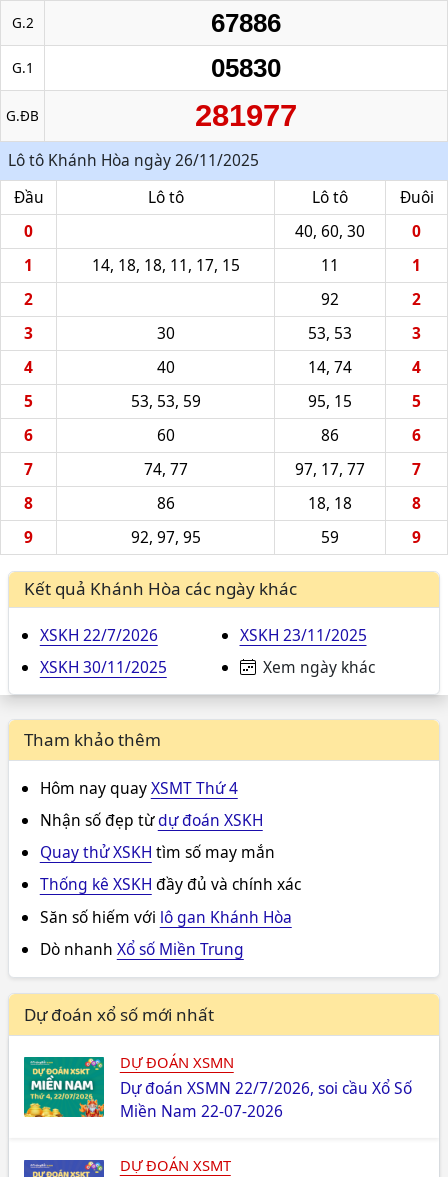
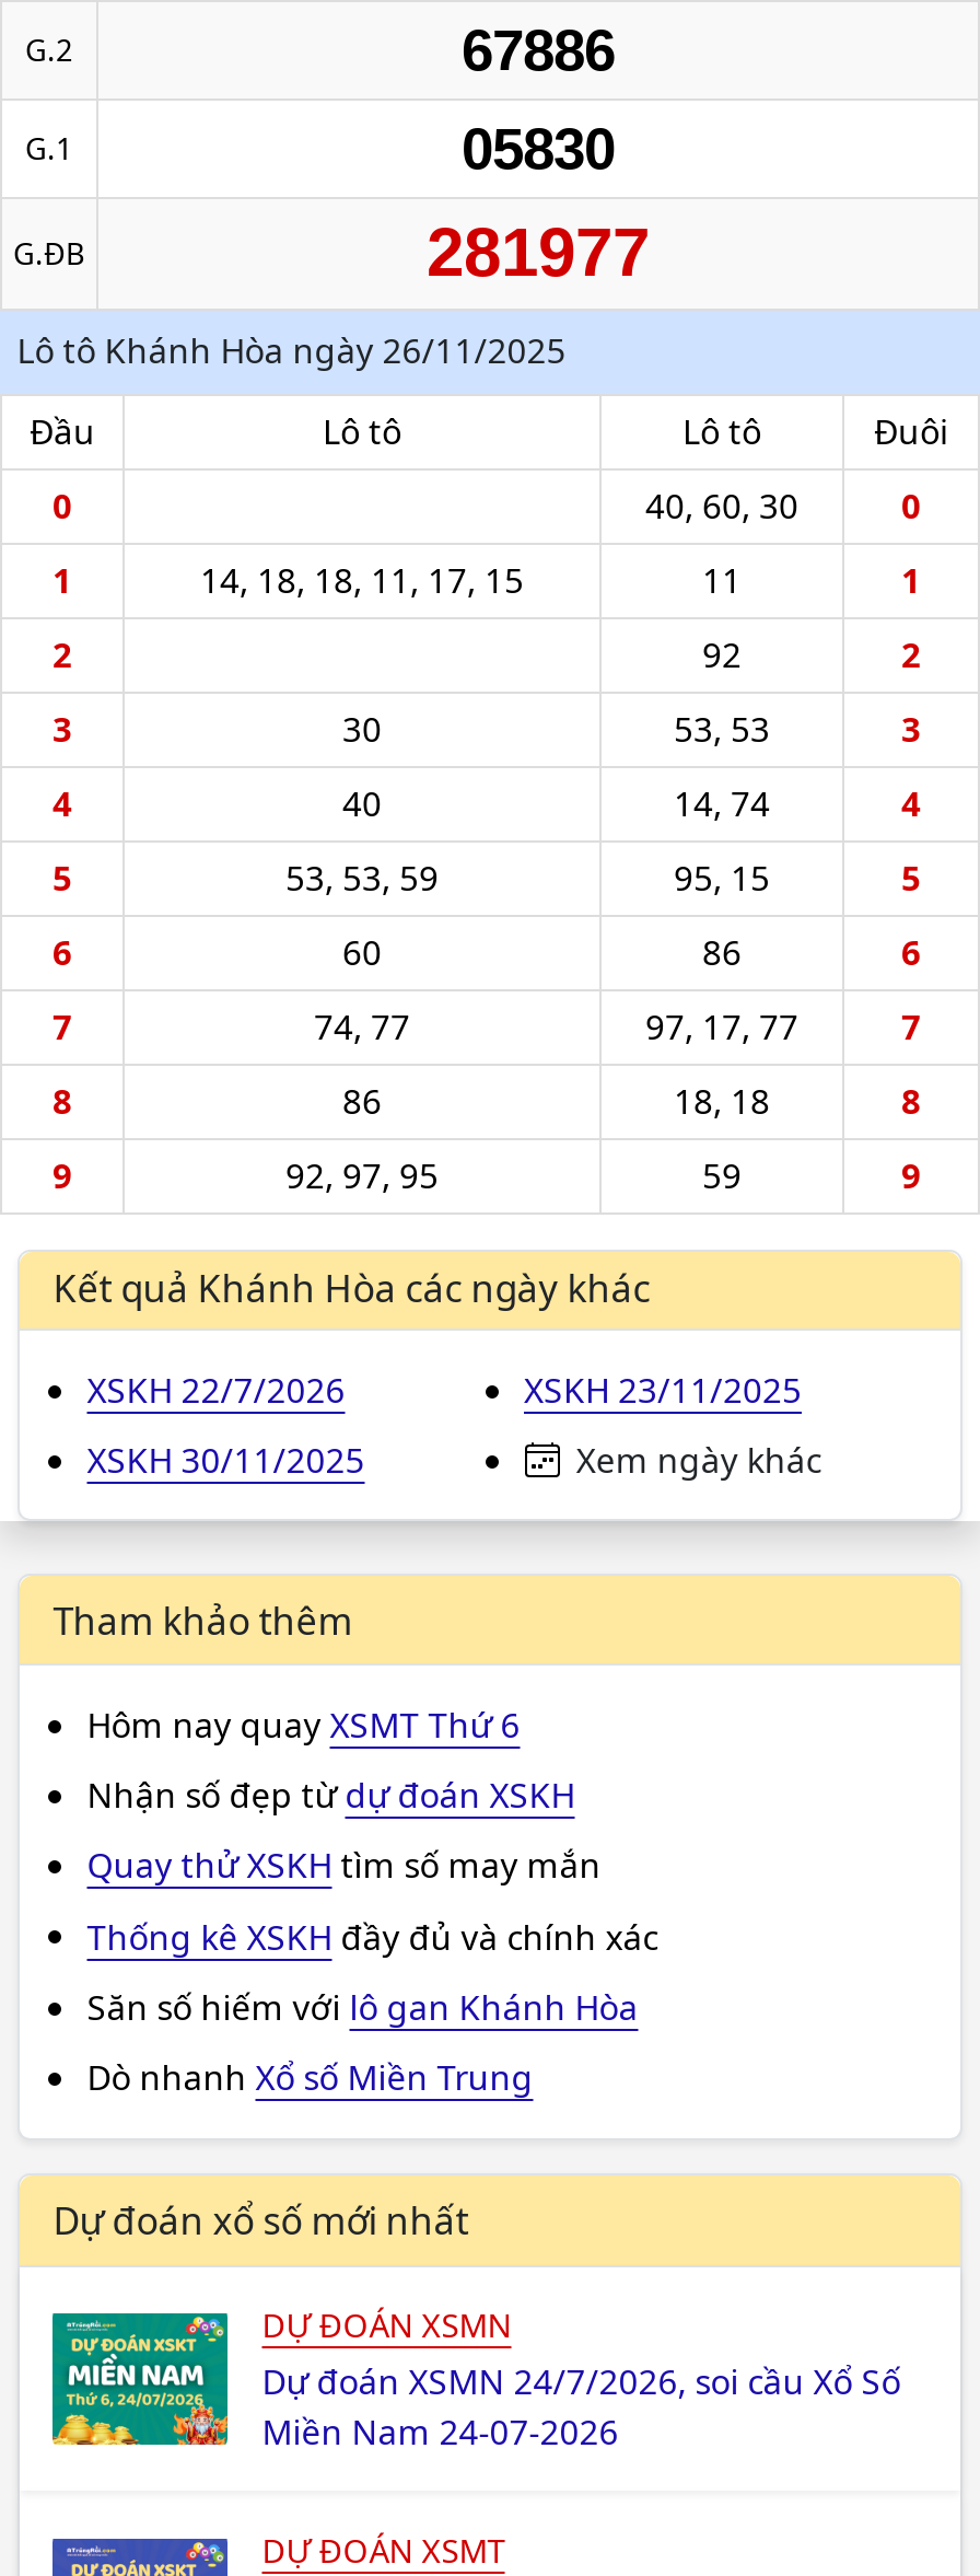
[40,777,238,799] Hôm nay quay XSMT Thứ 4 -> [87,1700,520,1748] Hôm nay quay XSMT Thứ 6
[120,1077,412,1099] Dự đoán XSMN 22/7/2026, soi cầu Xổ Số -> [262,2357,901,2405] Dự đoán XSMN 24/7/2026, soi cầu Xổ Số
[120,1100,283,1122] Miền Nam 22-07-2026 -> [262,2407,619,2455] Miền Nam 24-07-2026

